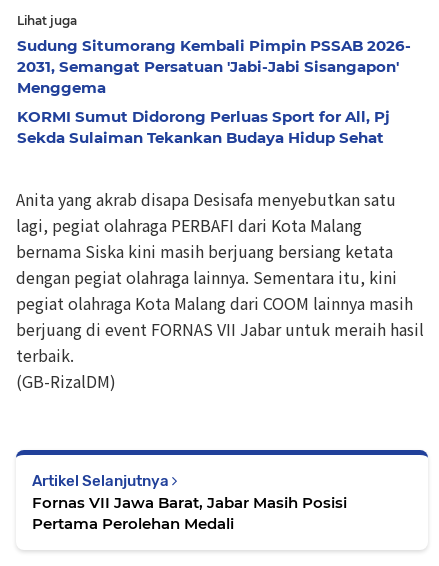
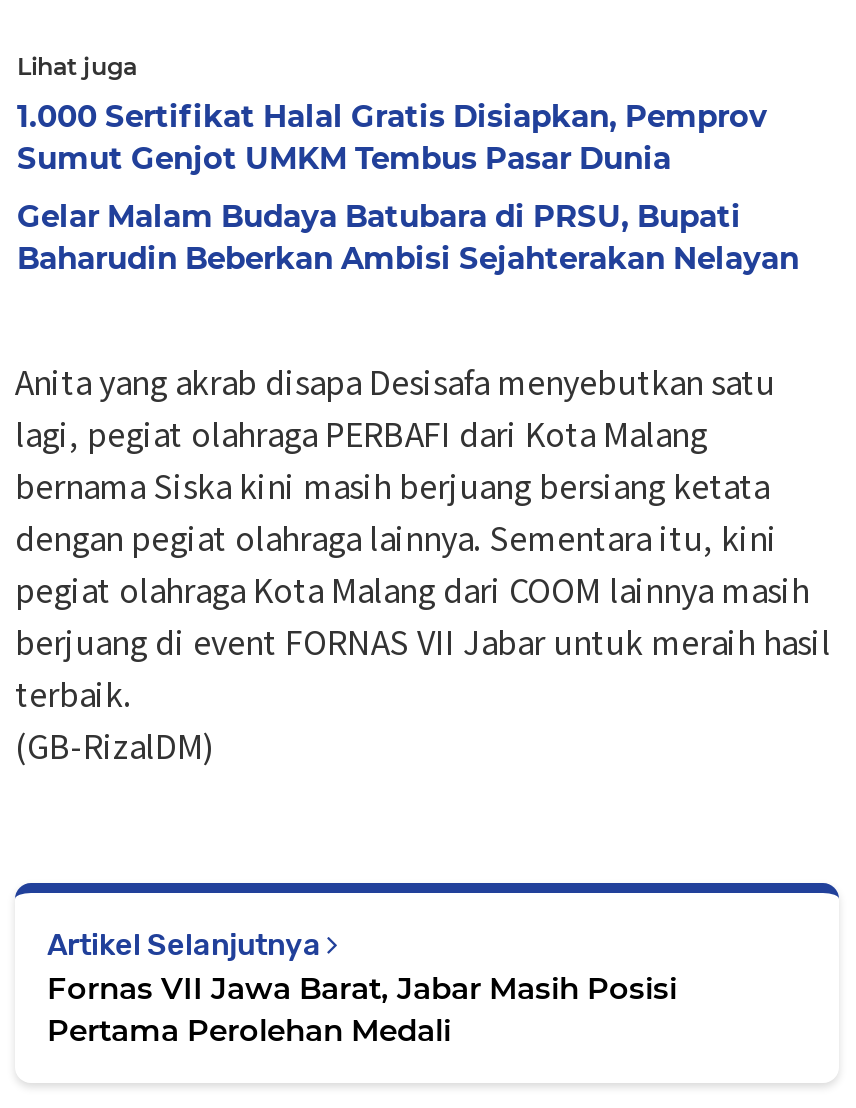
[17,36,411,97] Sudung Situmorang Kembali Pimpin PSSAB 2026- | 2031, Semangat Persatuan 'Jabi-Jabi Sisangapon' | Menggema -> [17,97,767,177] 1.000 Sertifikat Halal Gratis Disiapkan, Pemprov | Sumut Genjot UMKM Tembus Pasar Dunia
[17,107,390,147] KORMI Sumut Didorong Perluas Sport for All, Pj | Sekda Sulaiman Tekankan Budaya Hidup Sehat -> [17,197,799,277] Gelar Malam Budaya Batubara di PRSU, Bupati | Baharudin Beberkan Ambisi Sejahterakan Nelayan

